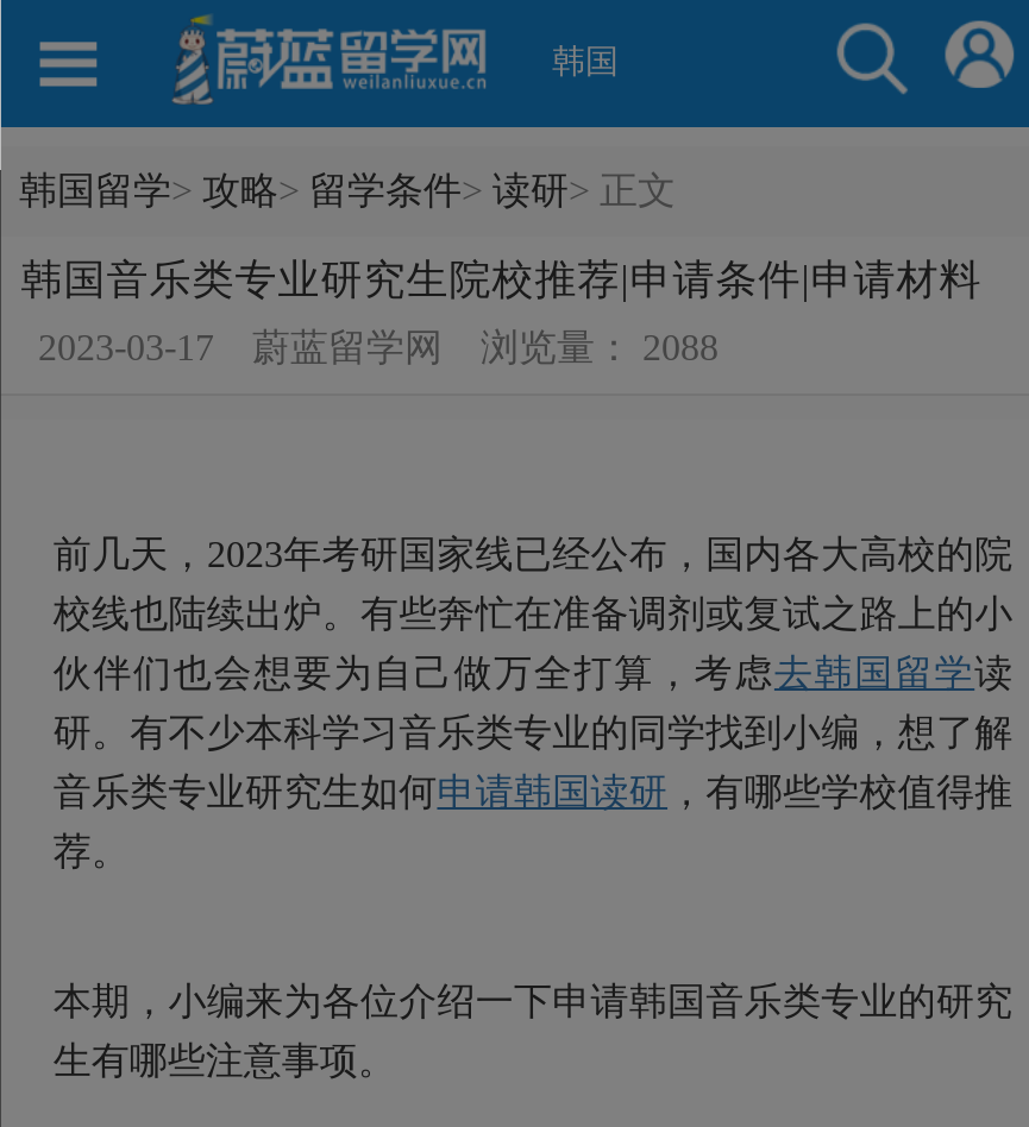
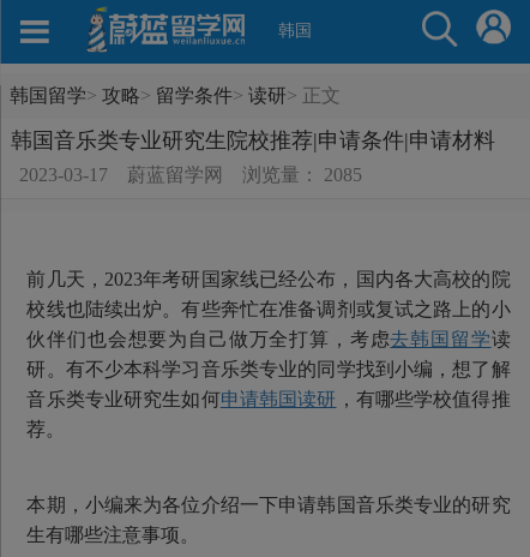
[481,328,719,368] 浏览量： 2088 -> [242,165,362,185] 浏览量： 2085

